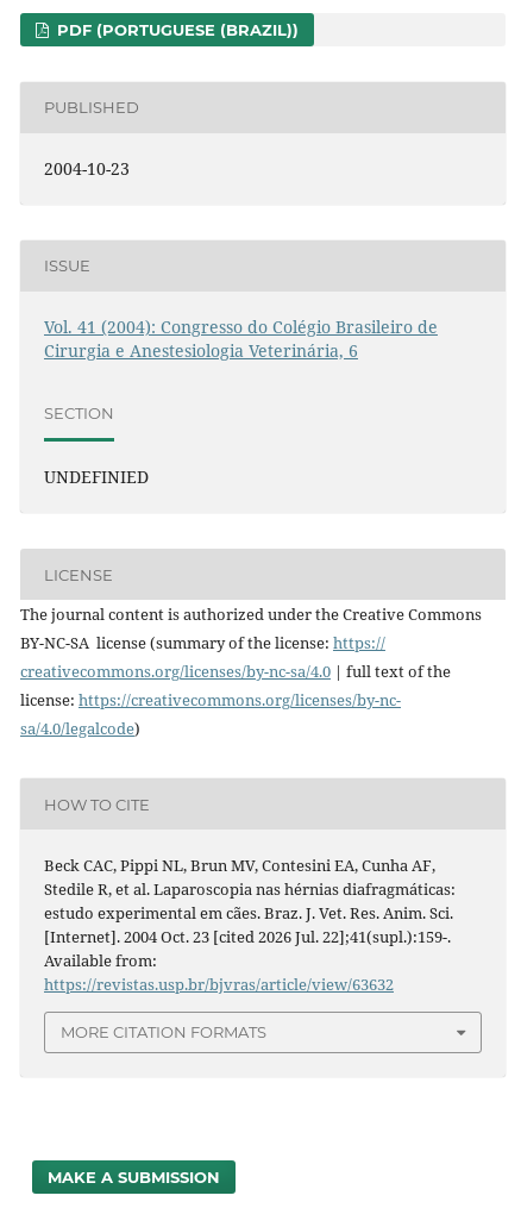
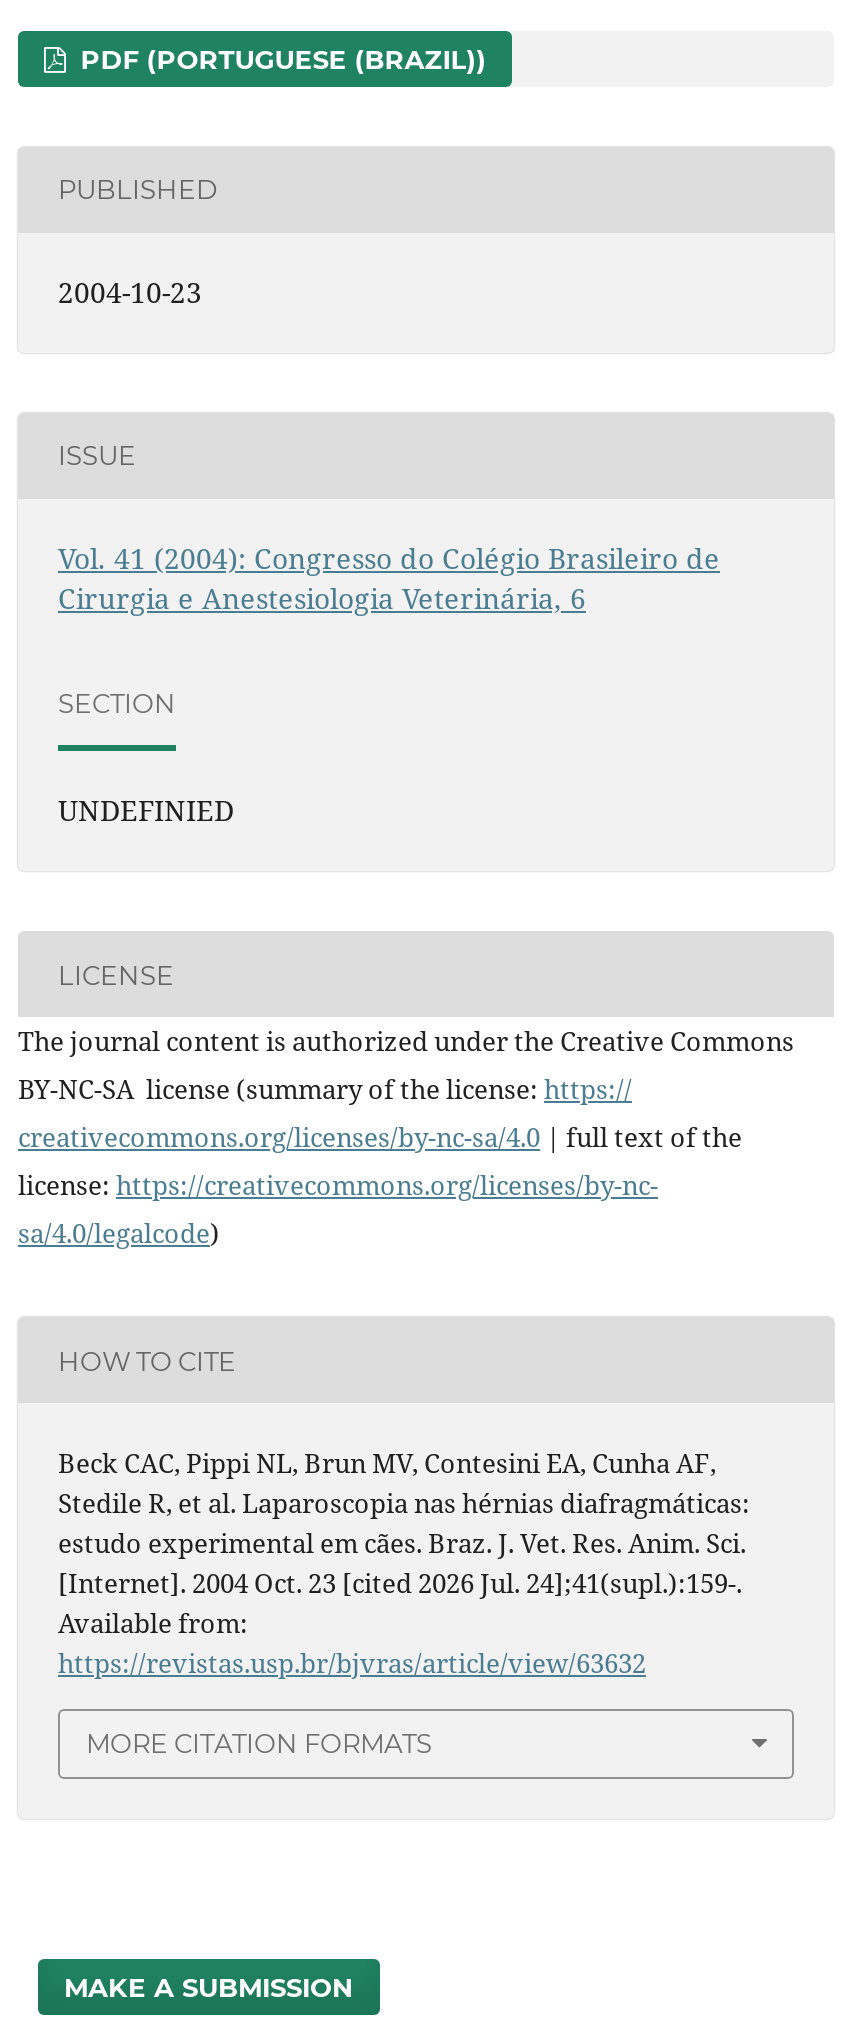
[44,926,451,947] [Internet]. 2004 Oct. 23 [cited 2026 Jul. 22];41(supl.):159-. -> [58,1565,742,1601] [Internet]. 2004 Oct. 23 [cited 2026 Jul. 24];41(supl.):159-.

